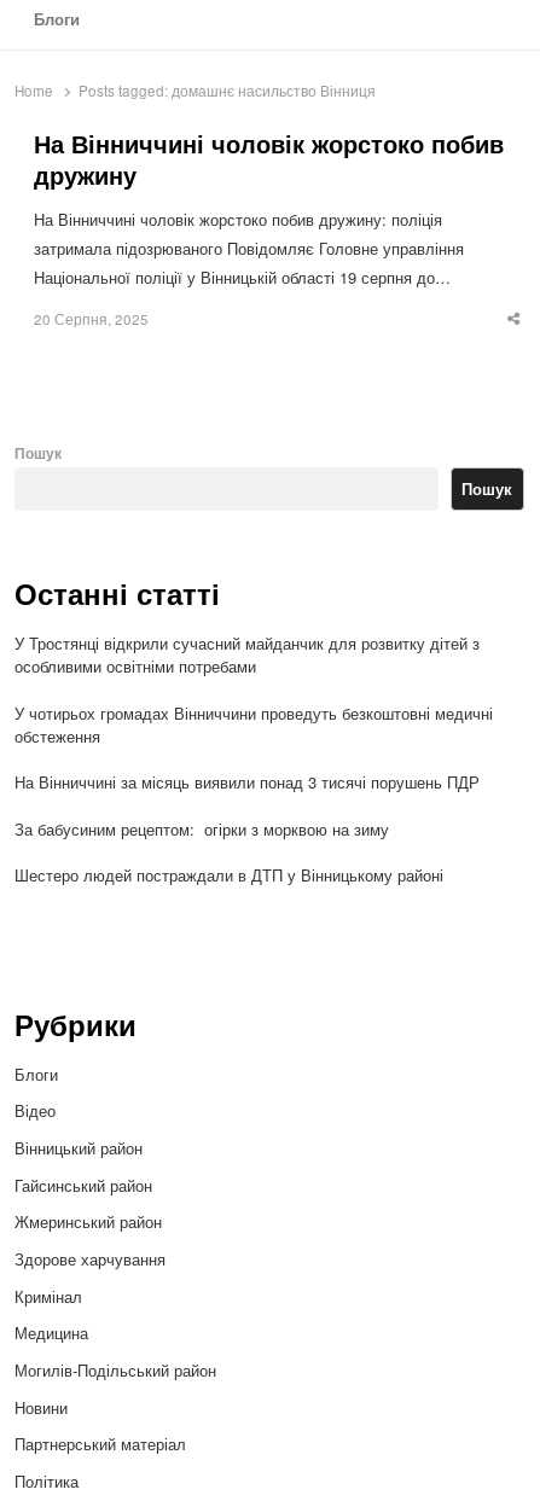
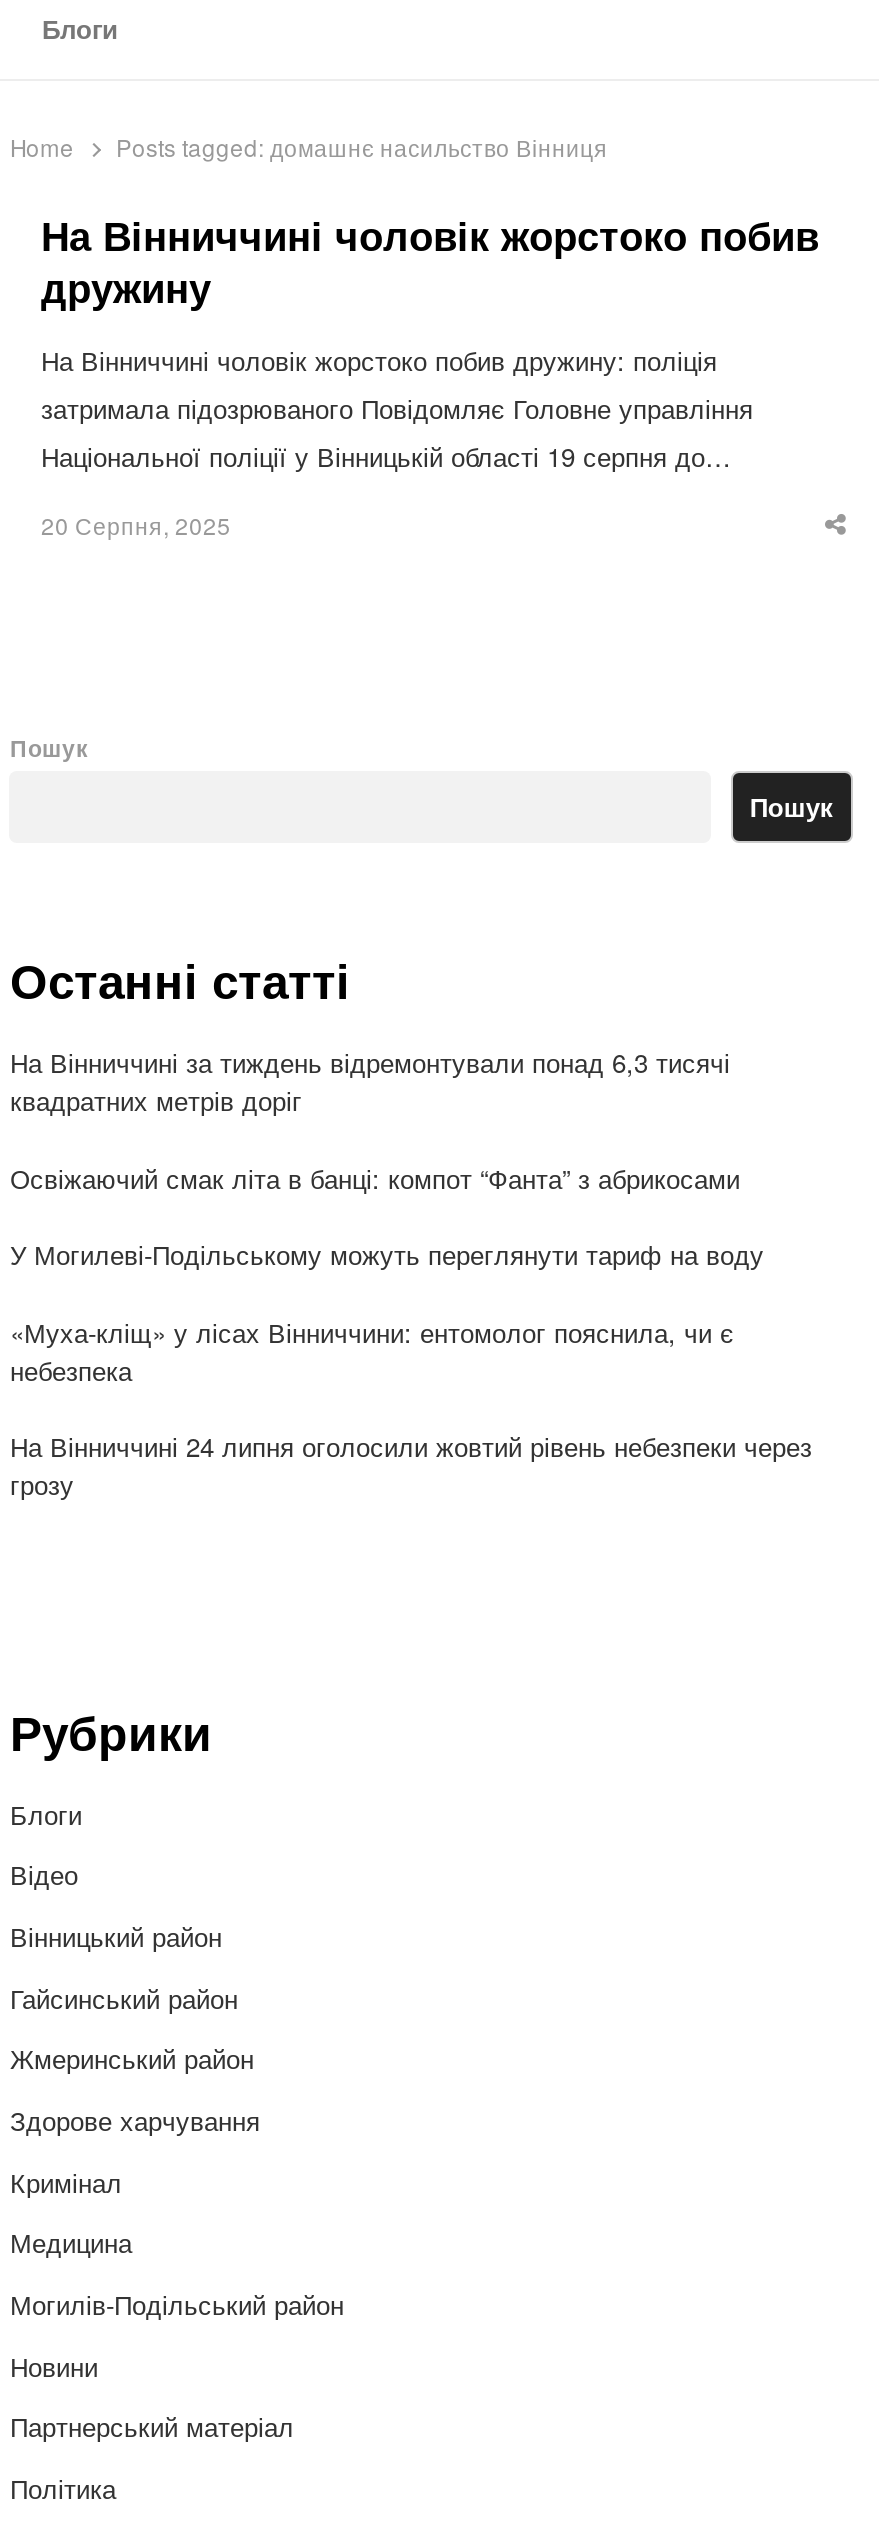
[15,632,480,678] У Тростянці відкрили сучасний майданчик для розвитку дітей з | особливими освітніми потребами -> [10,1043,730,1119] На Вінниччині за тиждень відремонтували понад 6,3 тисячі | квадратних метрів доріг
[15,701,493,747] У чотирьох громадах Вінниччини проведуть безкоштовні медичні | обстеження -> [10,1158,740,1196] Освіжаючий смак літа в банці: компот “Фанта” з абрикосами
[15,771,480,794] На Вінниччині за місяць виявили понад 3 тисячі порушень ПДР -> [10,1235,764,1273] У Могилеві-Подільському можуть переглянути тариф на воду
[15,817,389,840] За бабусиним рецептом: огірки з морквою на зиму -> [10,1312,734,1388] «Муха-кліщ» у лісах Вінниччини: ентомолог пояснила, чи є | небезпека
[15,864,444,886] Шестеро людей постраждали в ДТП у Вінницькому районі -> [10,1427,812,1503] На Вінниччині 24 липня оголосили жовтий рівень небезпеки через | грозу

